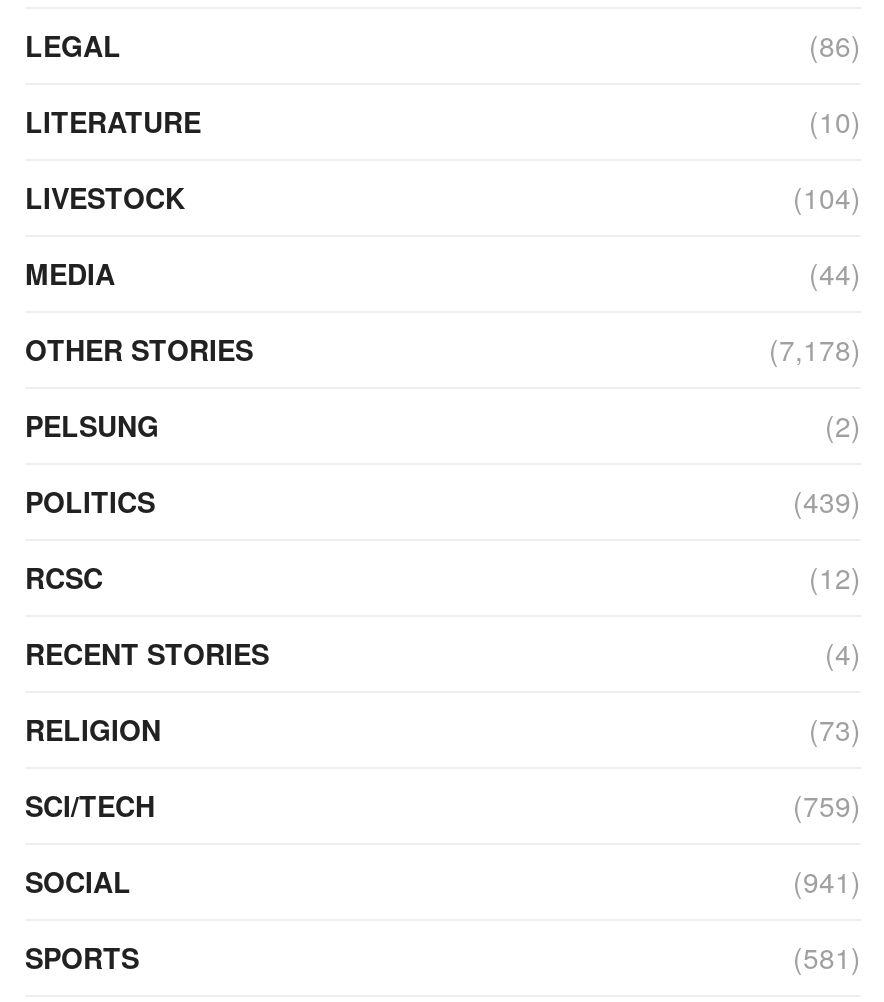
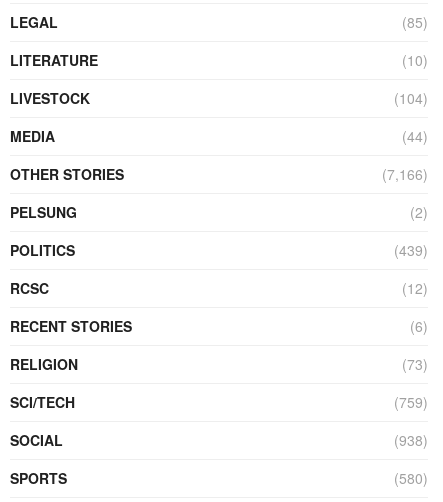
[809,25,861,65] (86) -> [402,12,428,32] (85)
[769,329,861,369] (7,178) -> [382,164,428,184] (7,166)
[825,633,861,673] (4) -> [410,316,428,336] (6)
[793,861,861,901] (941) -> [394,430,428,450] (938)
[793,937,861,977] (581) -> [394,468,428,488] (580)

